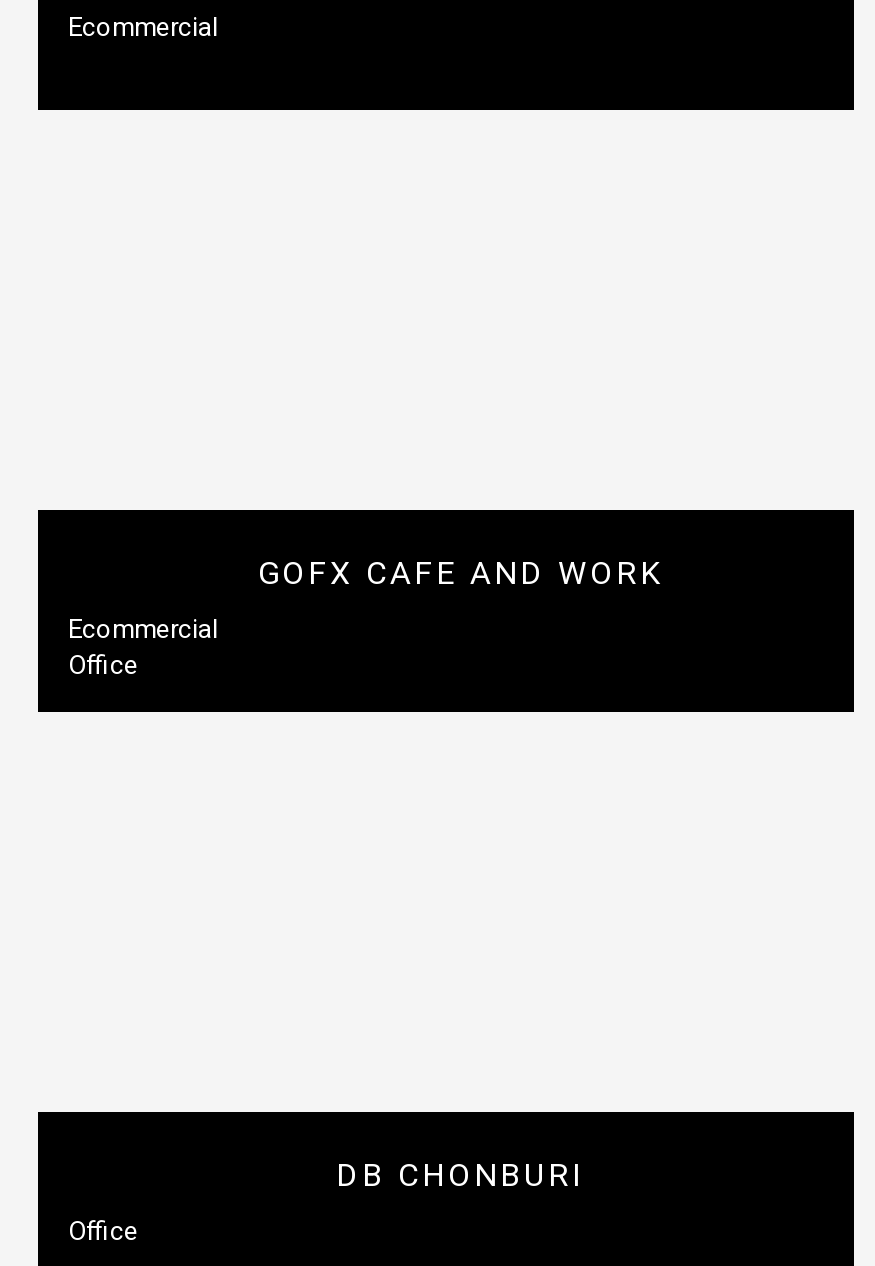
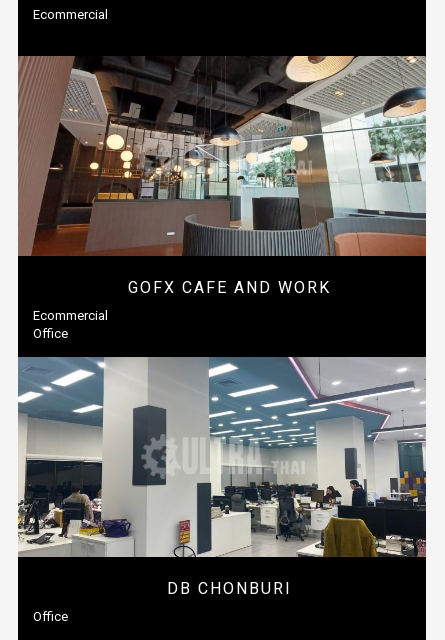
none -> [17,55,427,257] [image]
none -> [17,357,427,558] [image]

